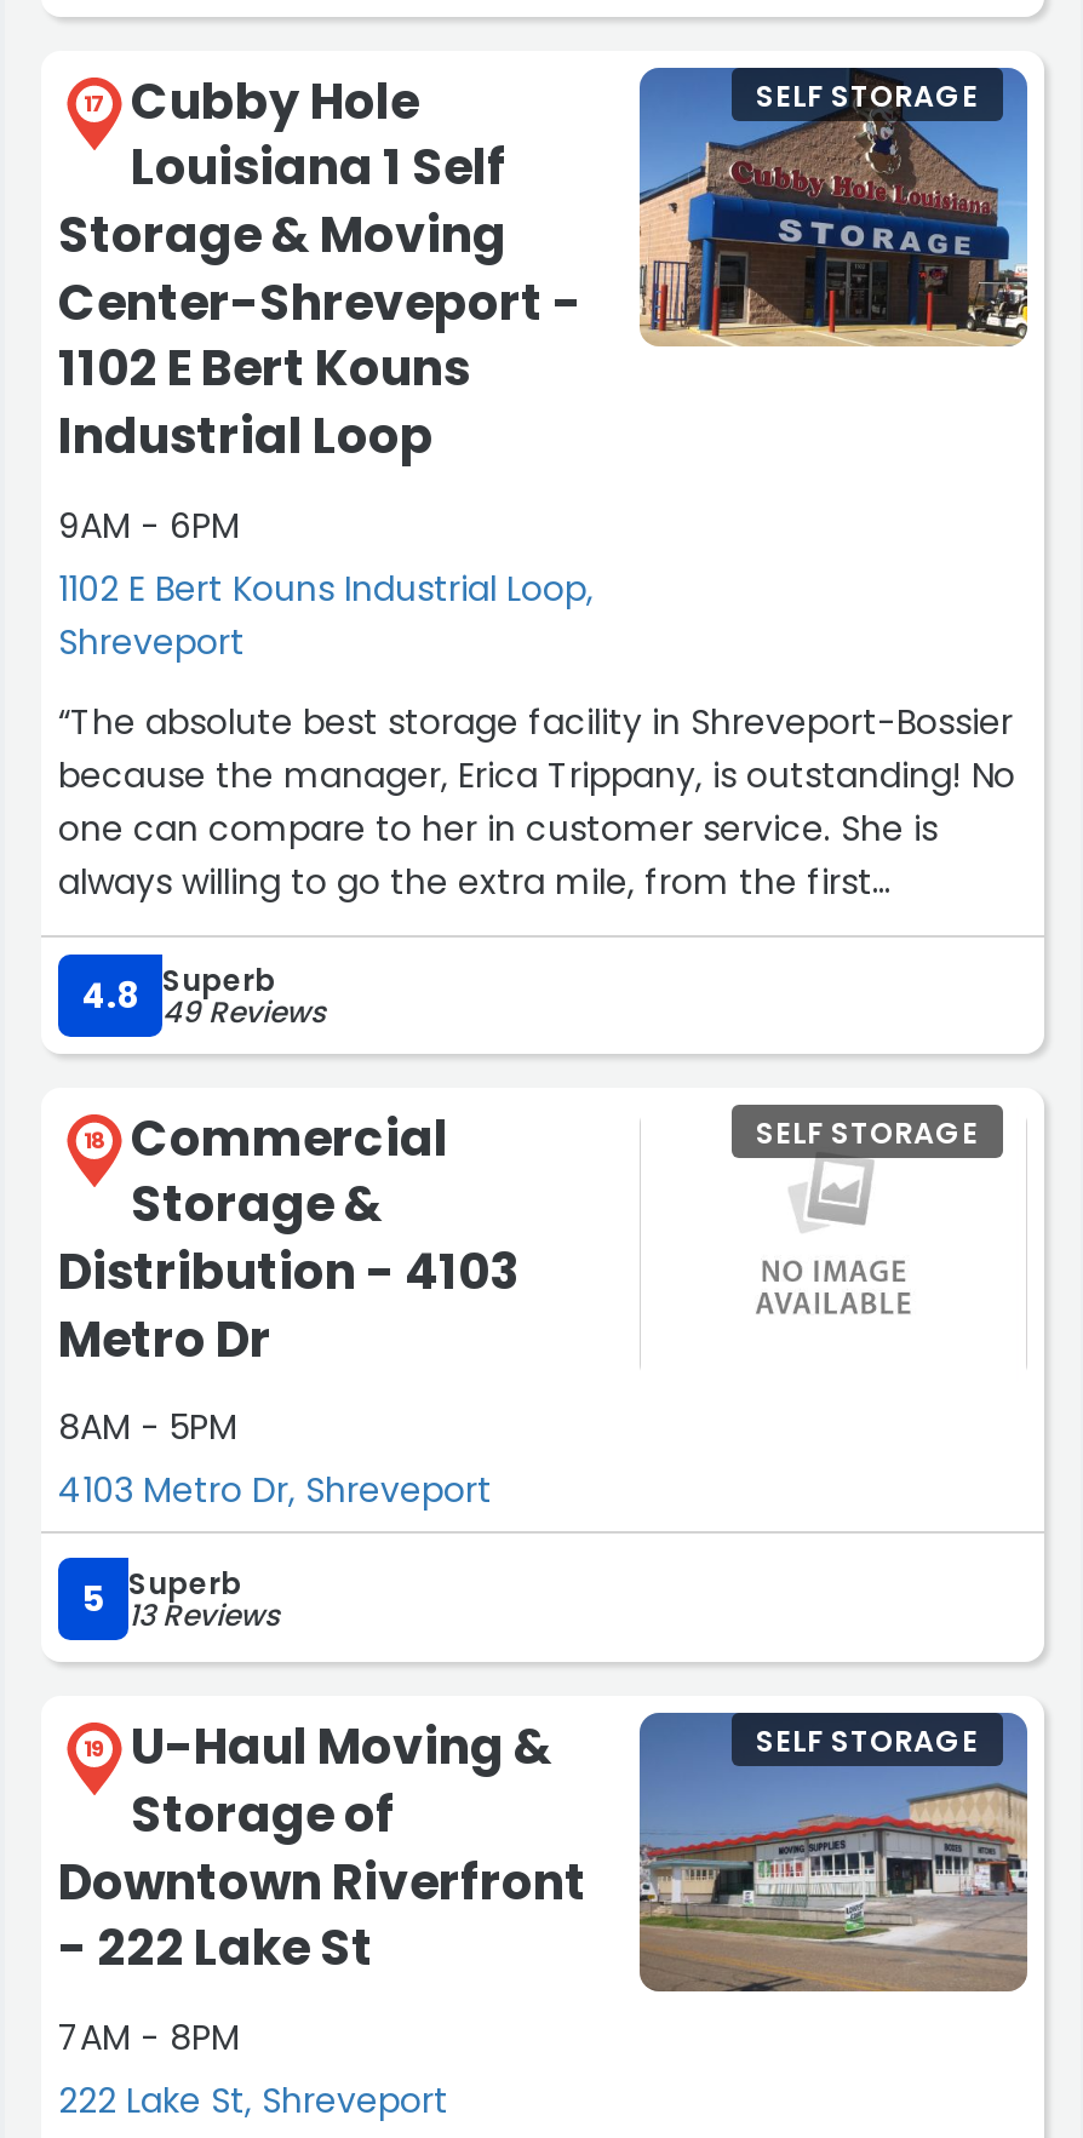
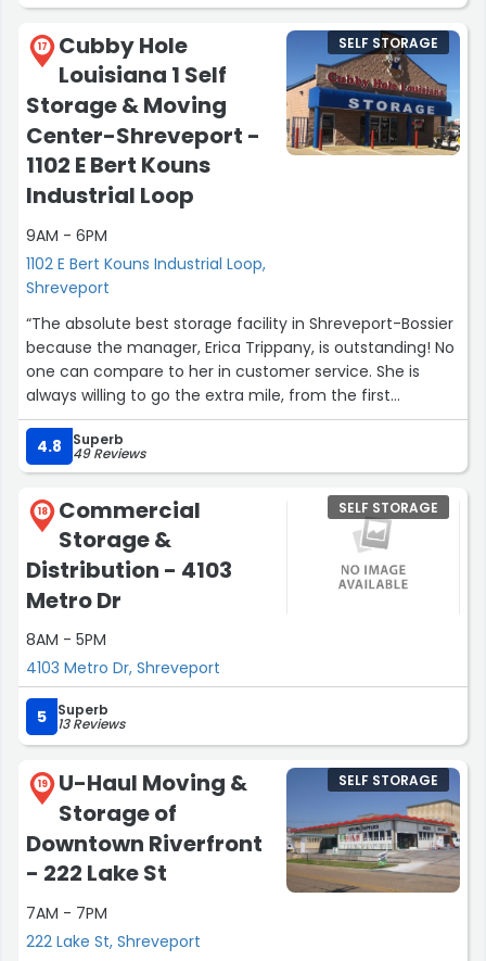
[58,2013,240,2062] 7AM - 8PM -> [26,902,107,924] 7AM - 7PM

